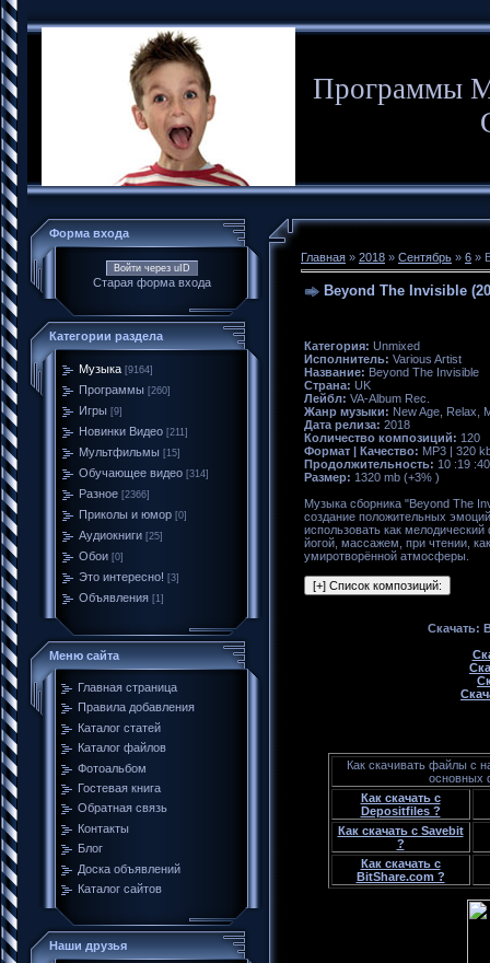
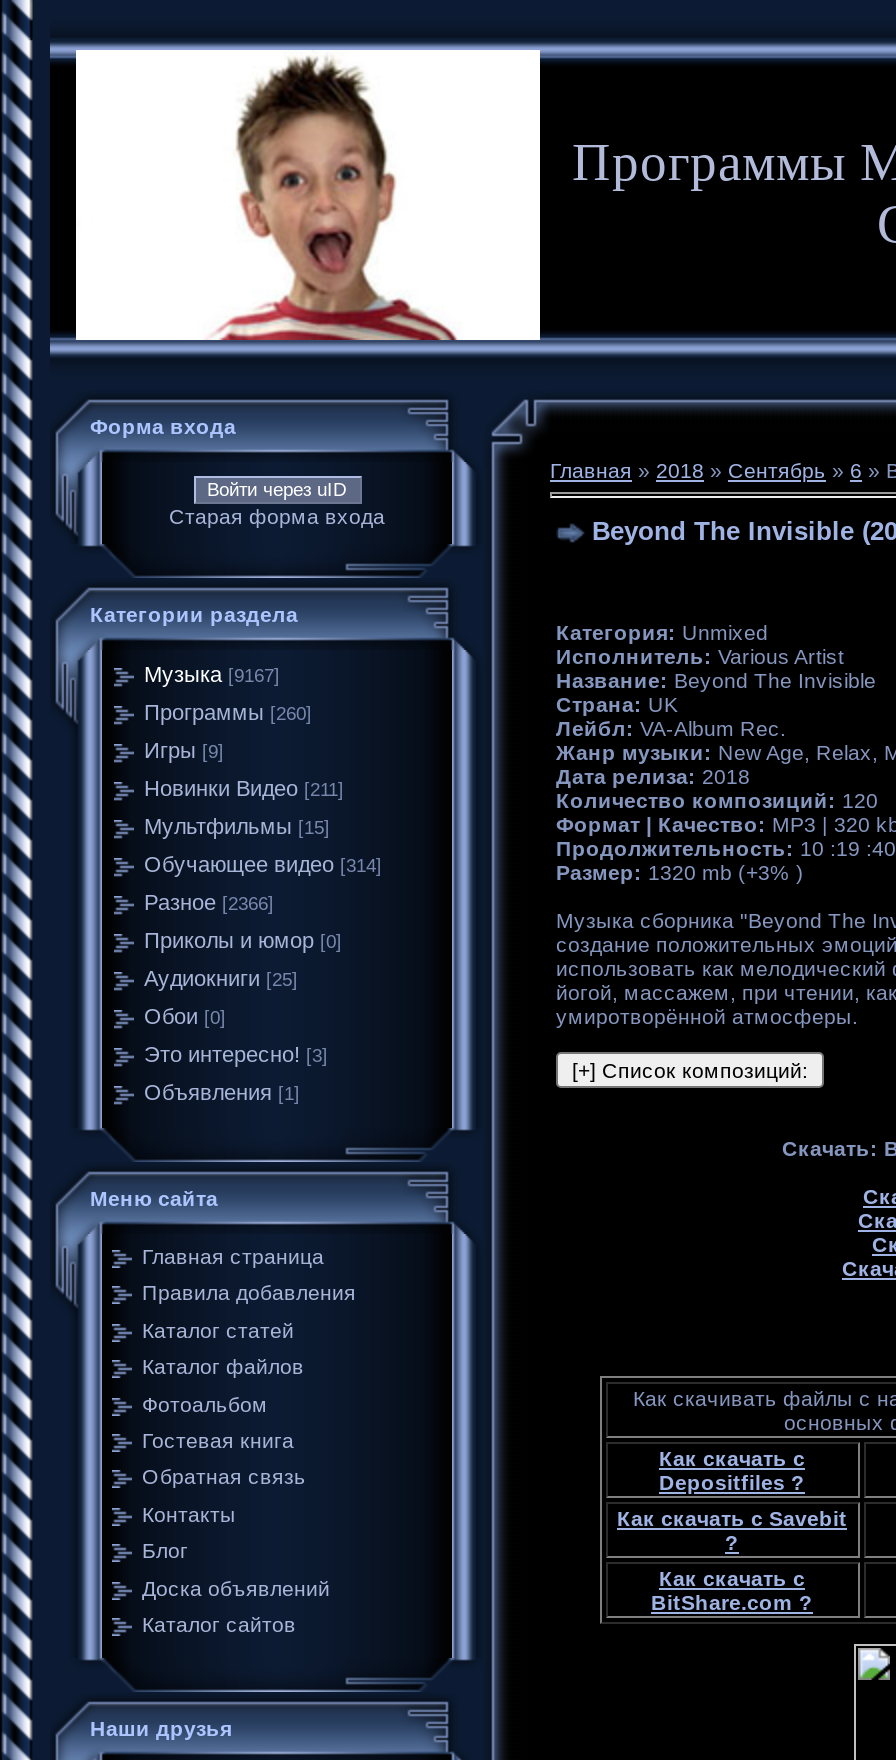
[79,362,153,375] Музыка [9164] -> [144,662,280,686] Музыка [9167]

